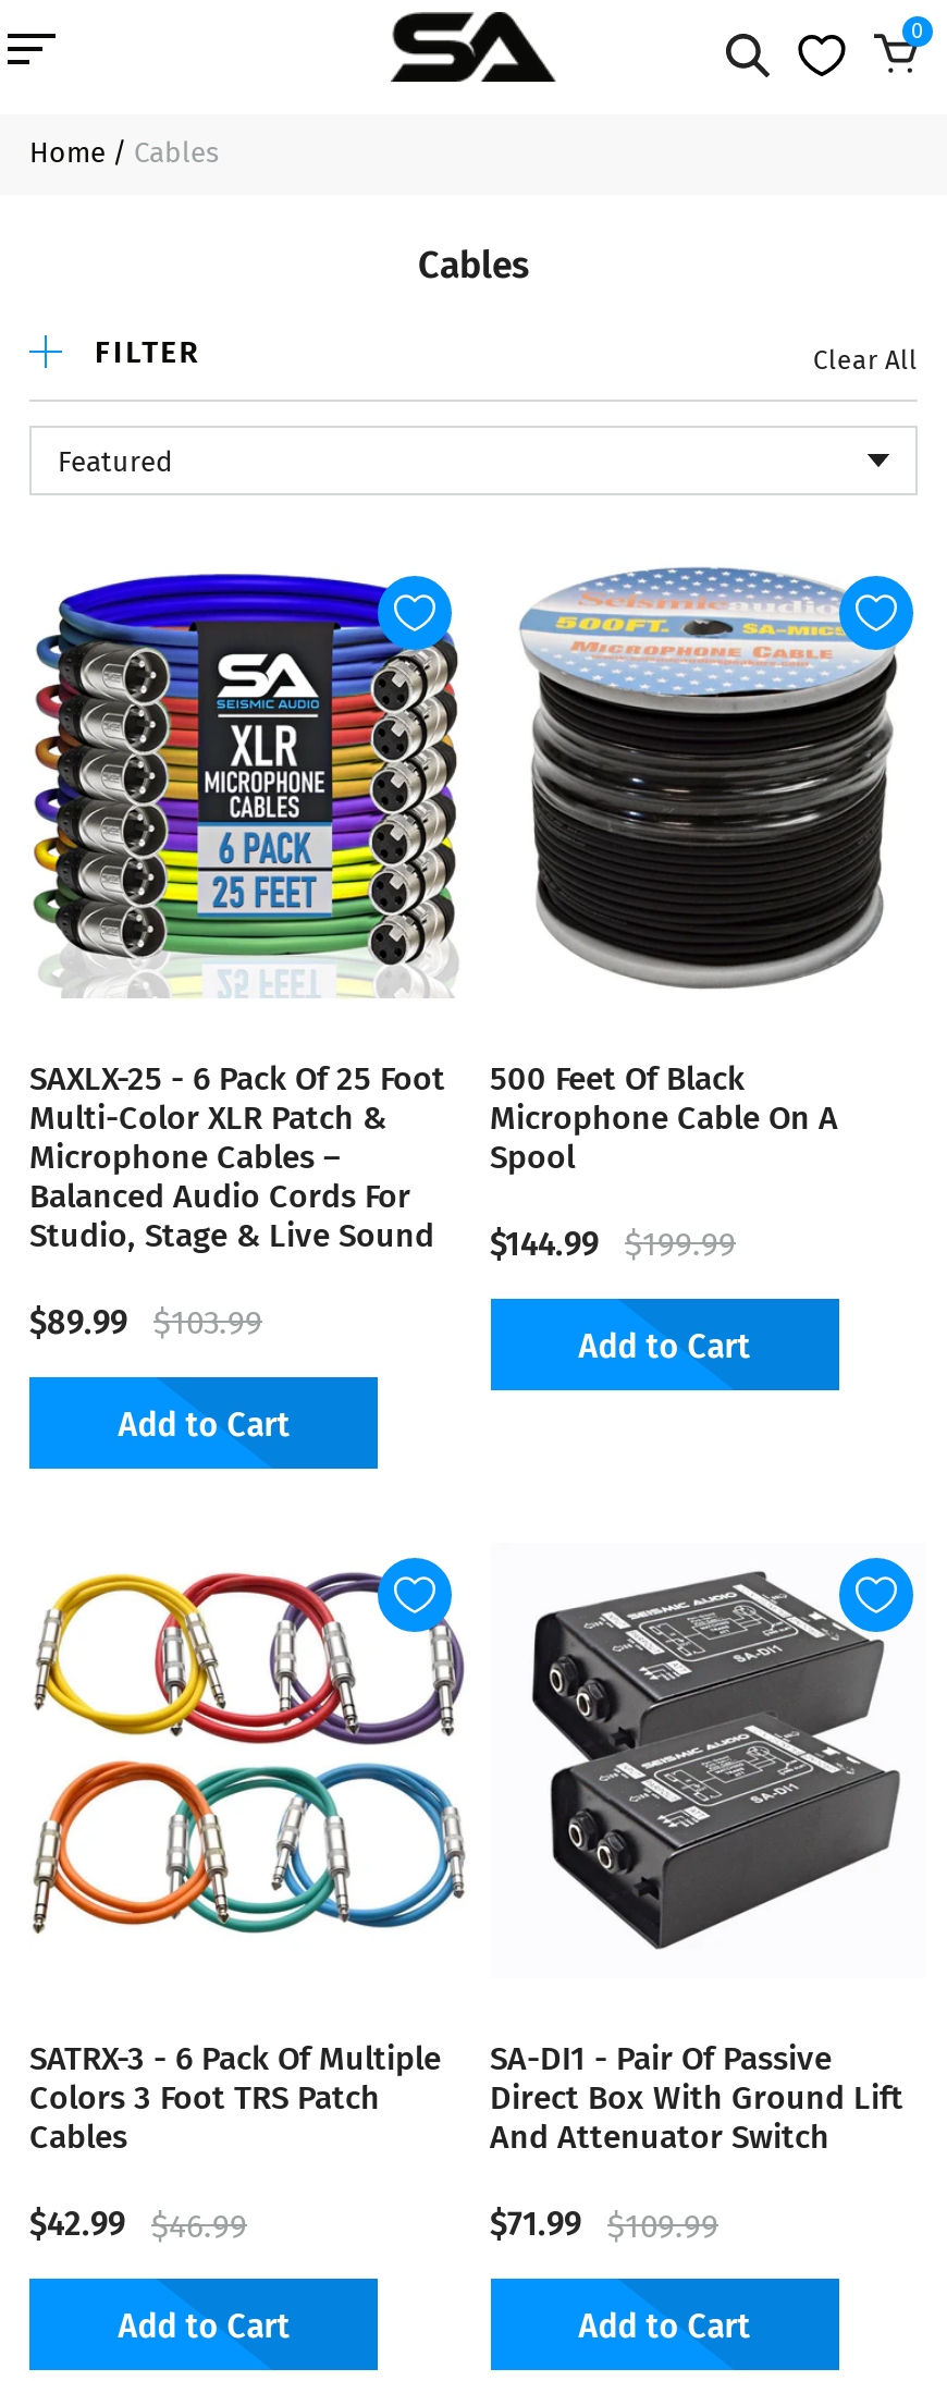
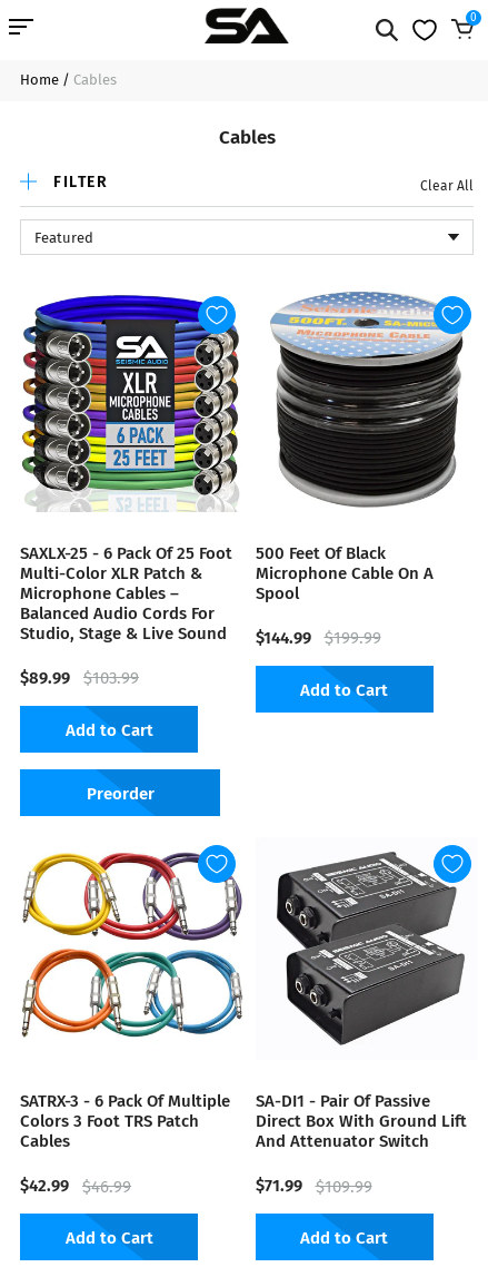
none -> [86,779,154,804] Preorder

